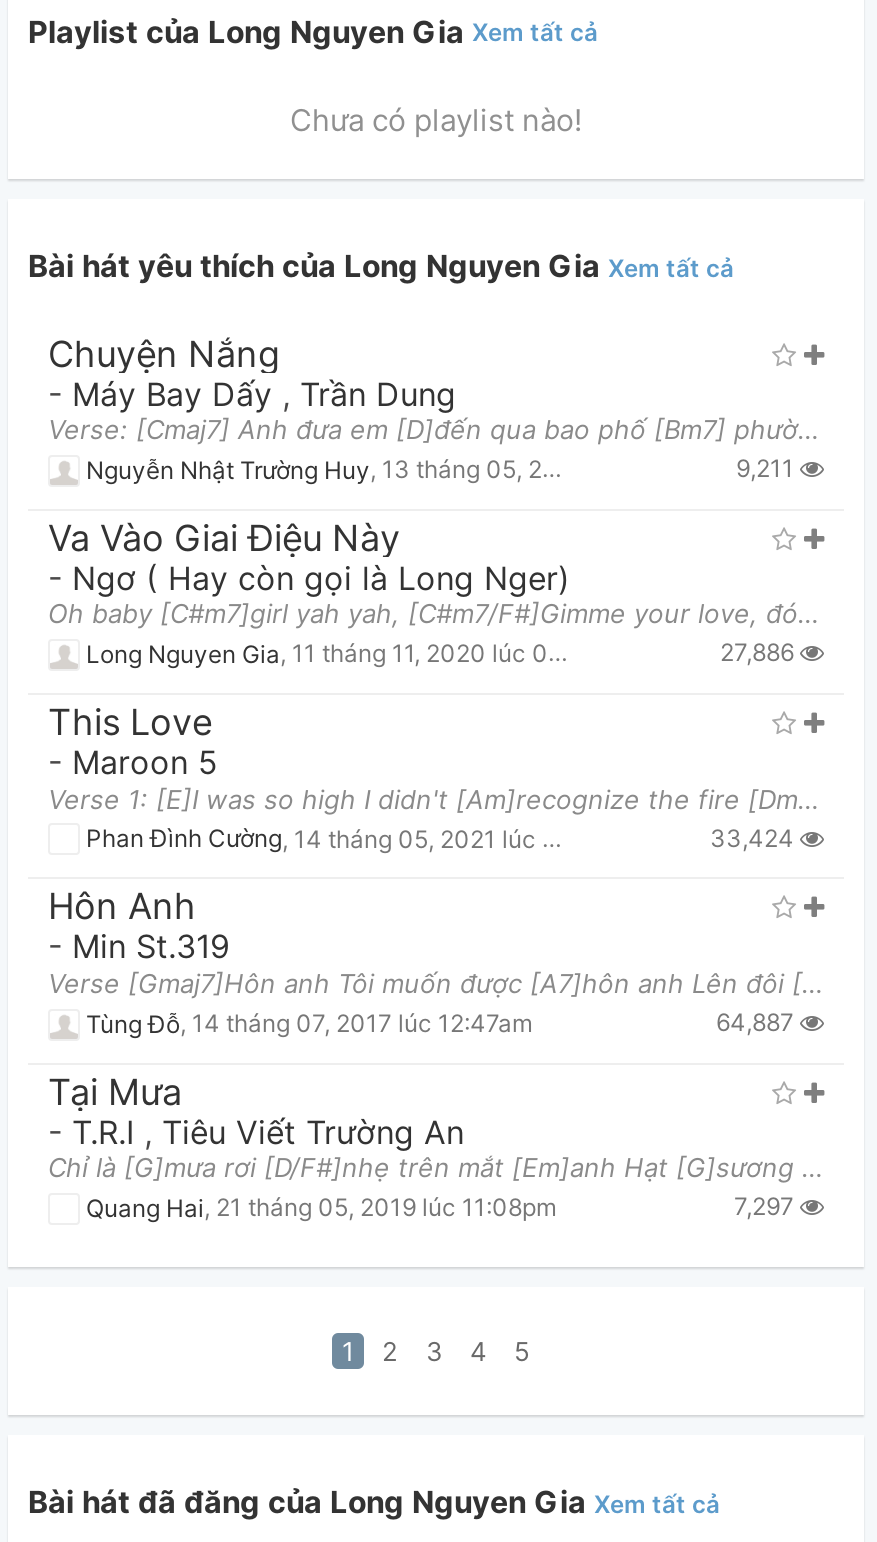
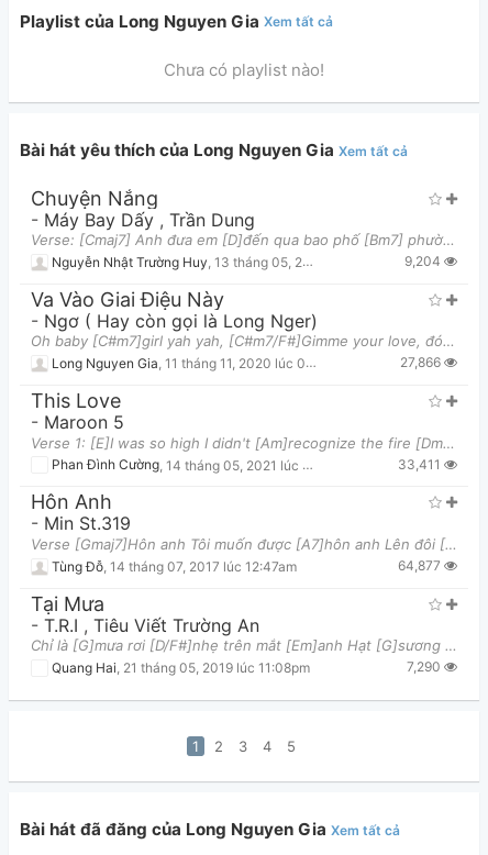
[736,454,800,484] 9,211 -> [404,253,444,270] 9,204
[720,638,800,668] 27,886 -> [400,354,444,371] 27,866
[710,822,800,852] 33,424 -> [398,456,444,472] 33,411
[716,1007,800,1037] 64,887 -> [398,557,444,574] 64,877
[734,1191,800,1221] 7,297 -> [407,658,444,675] 7,290

